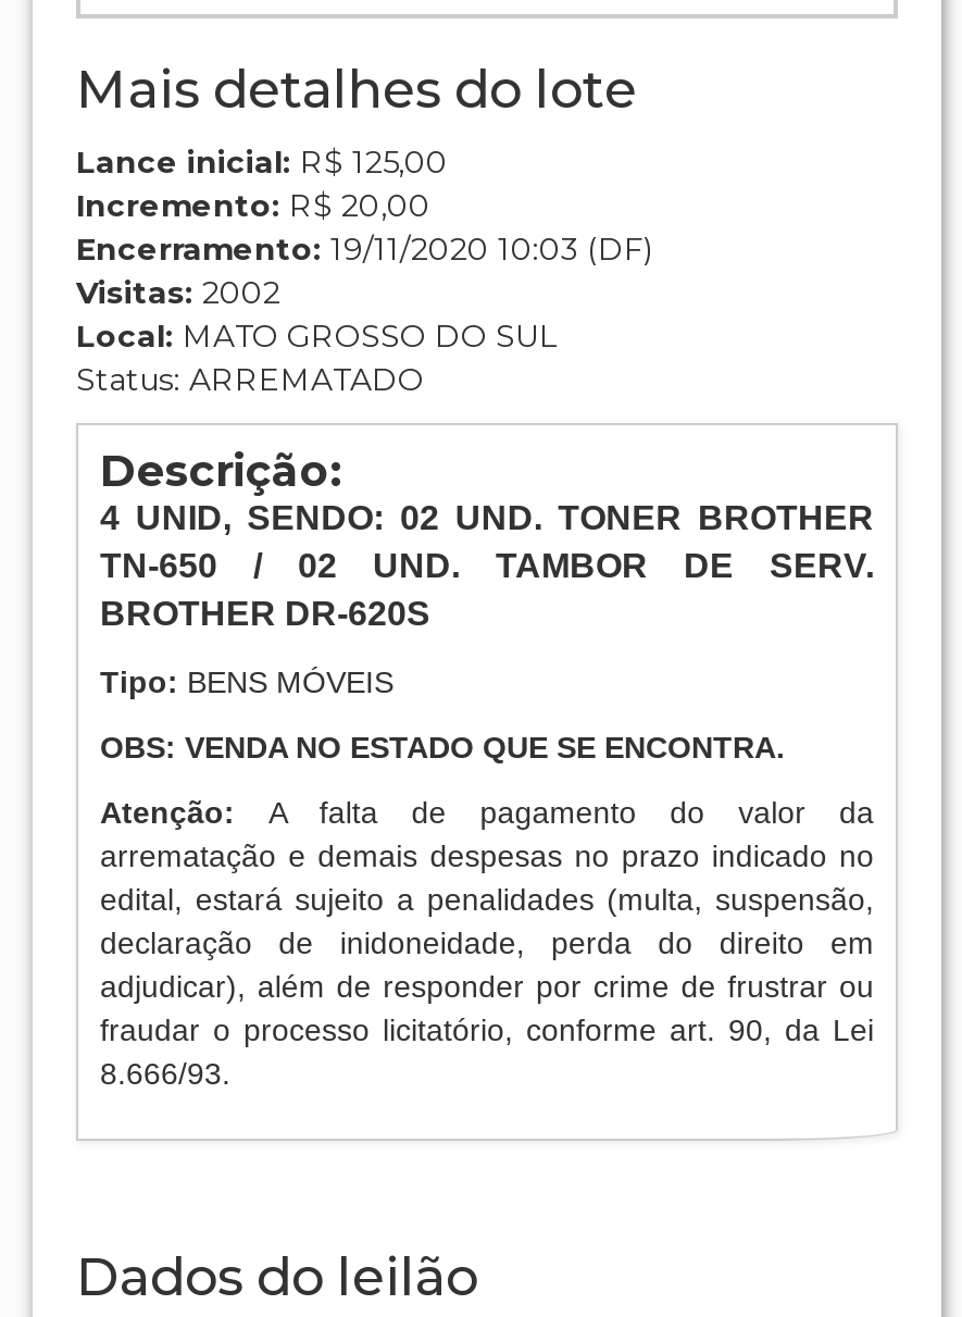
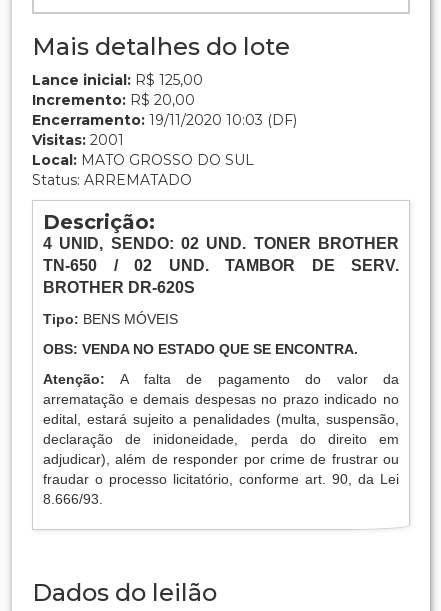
[76,272,280,311] Visitas: 2002 -> [32,131,124,149] Visitas: 2001

